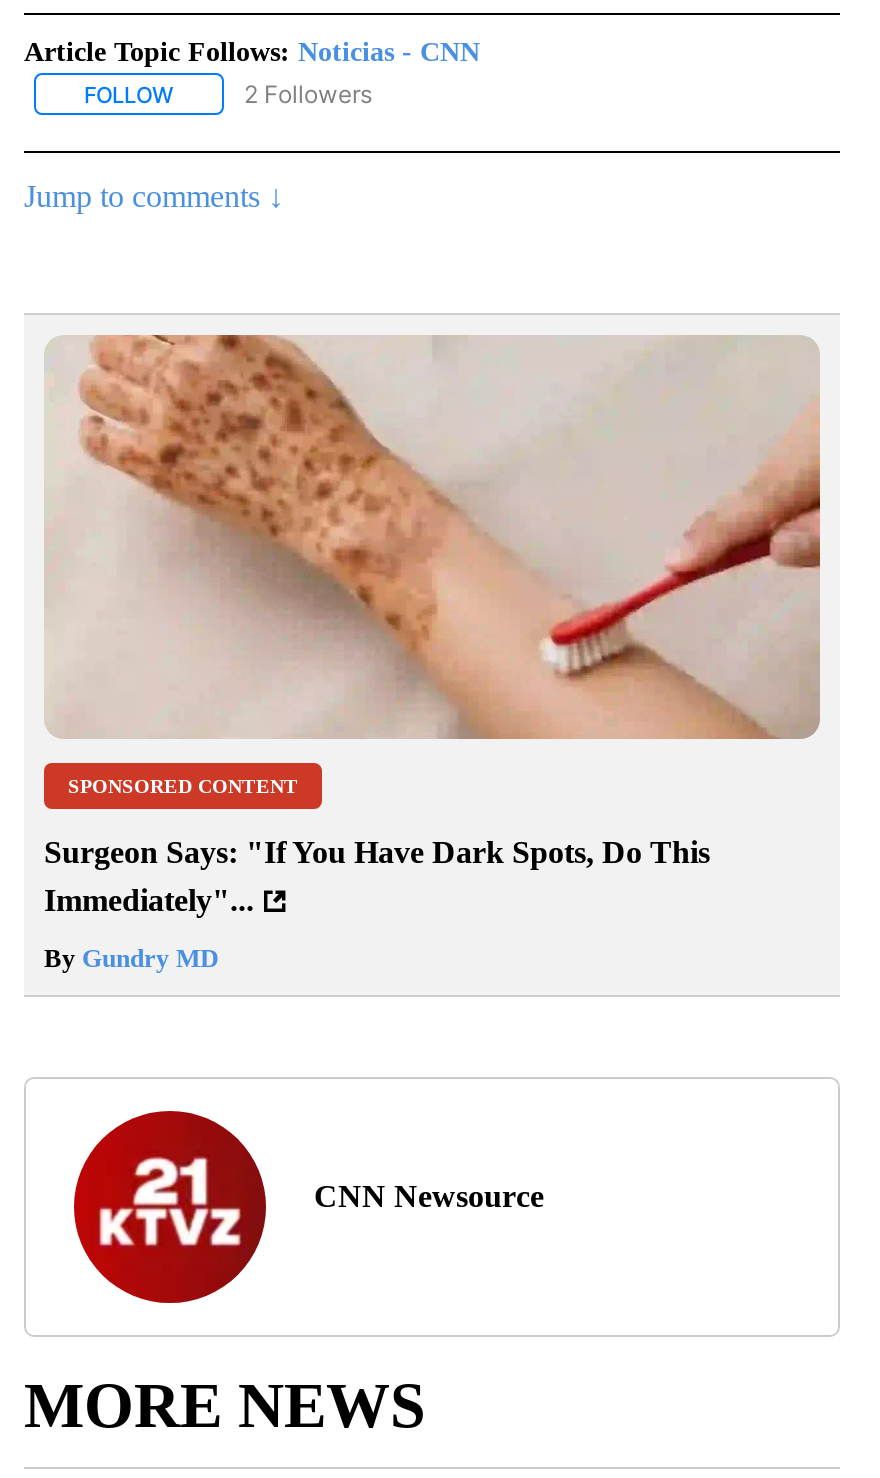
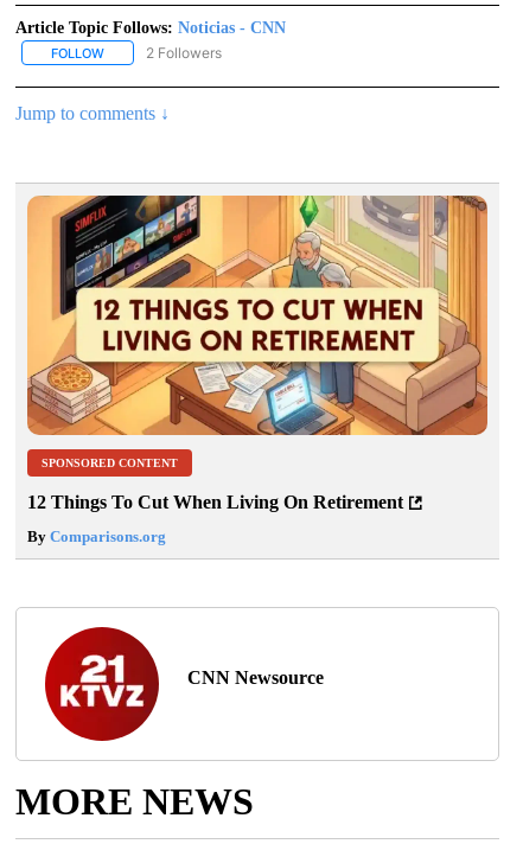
[46,333,822,739] [image] -> [27,194,489,436] [image]
[44,836,710,918] Surgeon Says: "If You Have Dark Spots, Do This | Immediately"... -> [27,493,403,513] 12 Things To Cut When Living On Retirement
[44,944,218,974] By Gundry MD -> [27,528,166,546] By Comparisons.org

